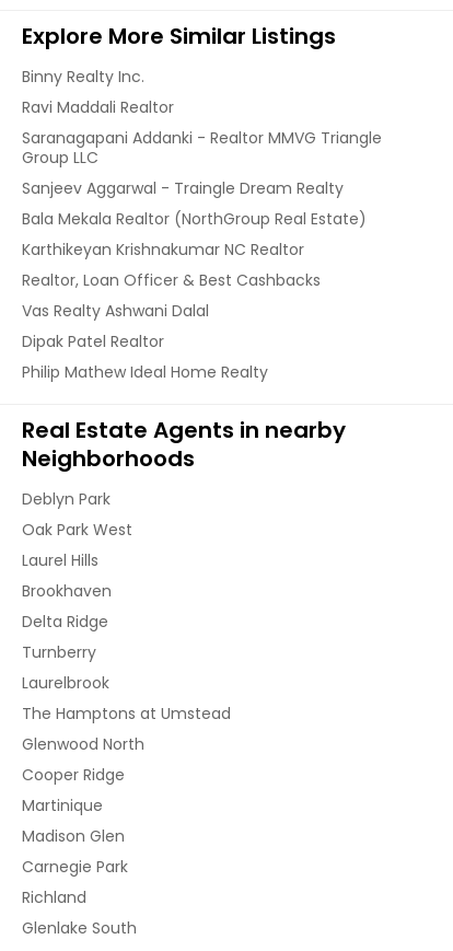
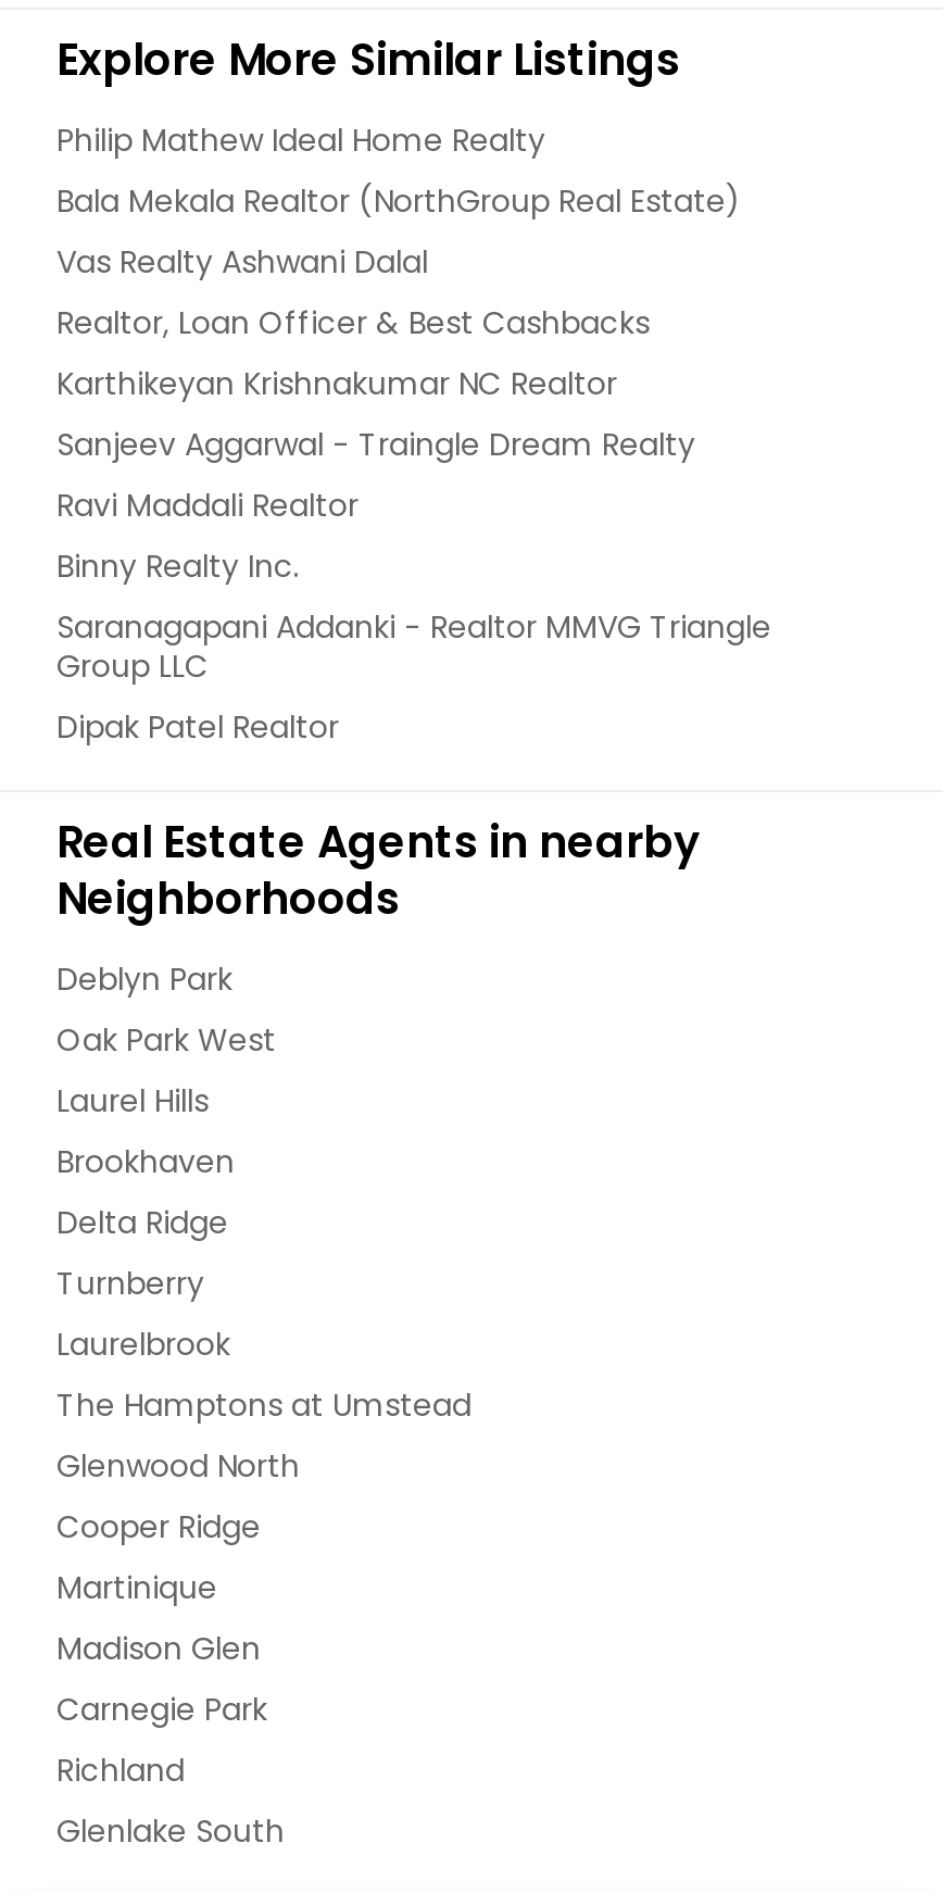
moved [22,66,144,87] -> [56,544,300,588]: Binny Realty Inc.
moved [22,96,174,118] -> [56,483,359,527]: Ravi Maddali Realtor
moved [22,127,382,168] -> [56,605,771,688]: Saranagapani Addanki - Realtor MMVG Triangle | Group LLC
moved [22,177,367,322] -> [56,179,741,466]: Sanjeev Aggarwal - Traingle Dream Realty | Bala Mekala Realtor (NorthGroup Real Estate) | Karthikeyan Krishnakumar NC Realtor | Realtor, Loan Officer & Best Cashbacks | Vas Realty Ashwani Dalal
moved [22,330,164,352] -> [56,705,339,749]: Dipak Patel Realtor
moved [22,361,268,383] -> [56,118,545,162]: Philip Mathew Ideal Home Realty

